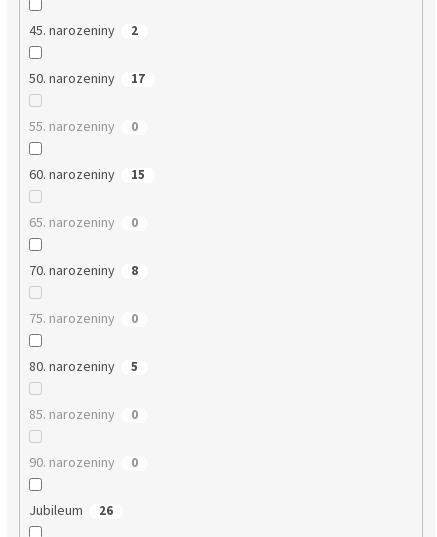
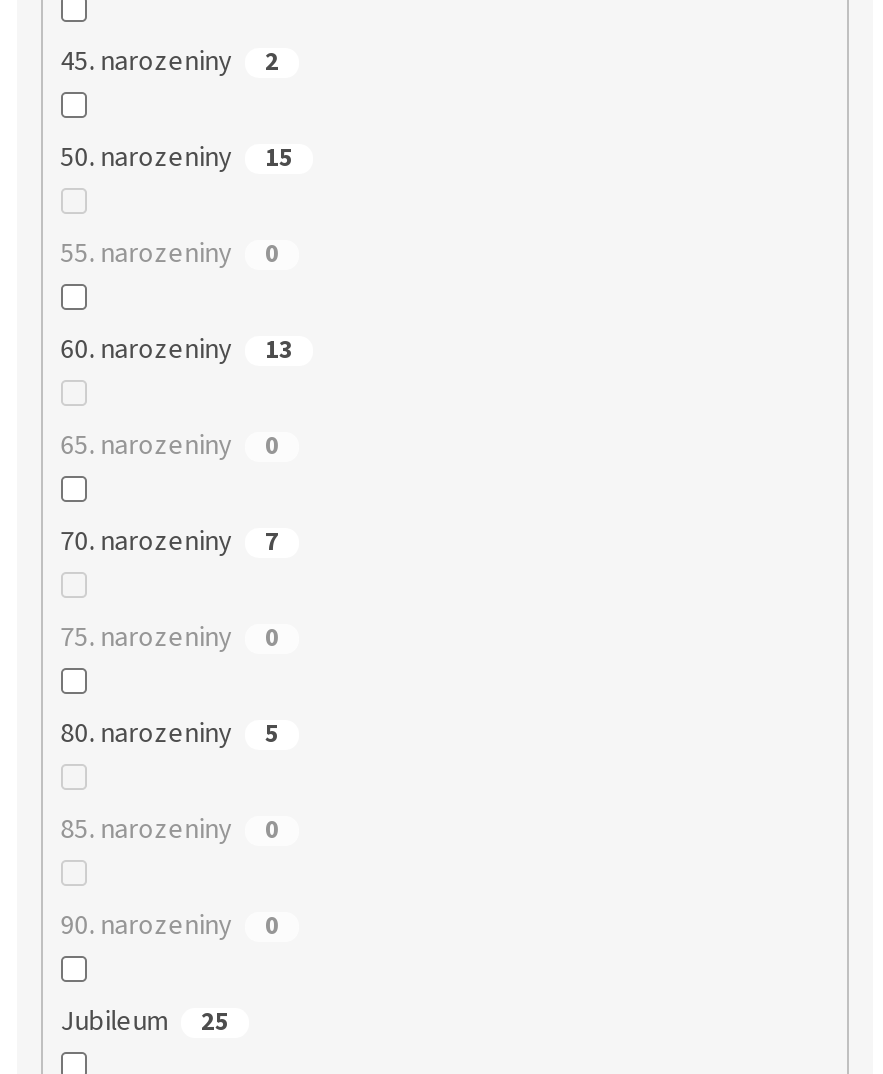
[29,69,145,89] 50. narozeniny 17 -> [61,138,293,178] 50. narozeniny 15
[29,165,145,185] 60. narozeniny 15 -> [61,330,293,370] 60. narozeniny 13
[29,261,138,281] 70. narozeniny 8 -> [61,522,279,562] 70. narozeniny 7
[29,501,113,521] Jubileum 26 -> [61,1002,229,1042] Jubileum 25

